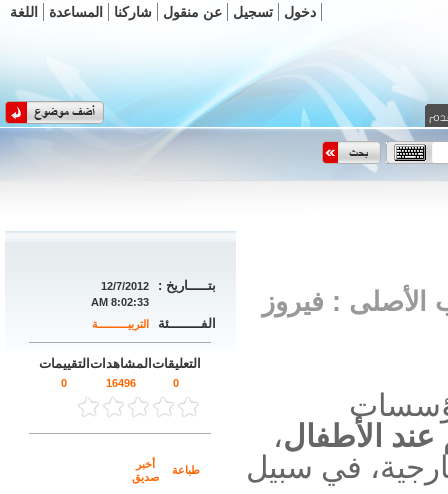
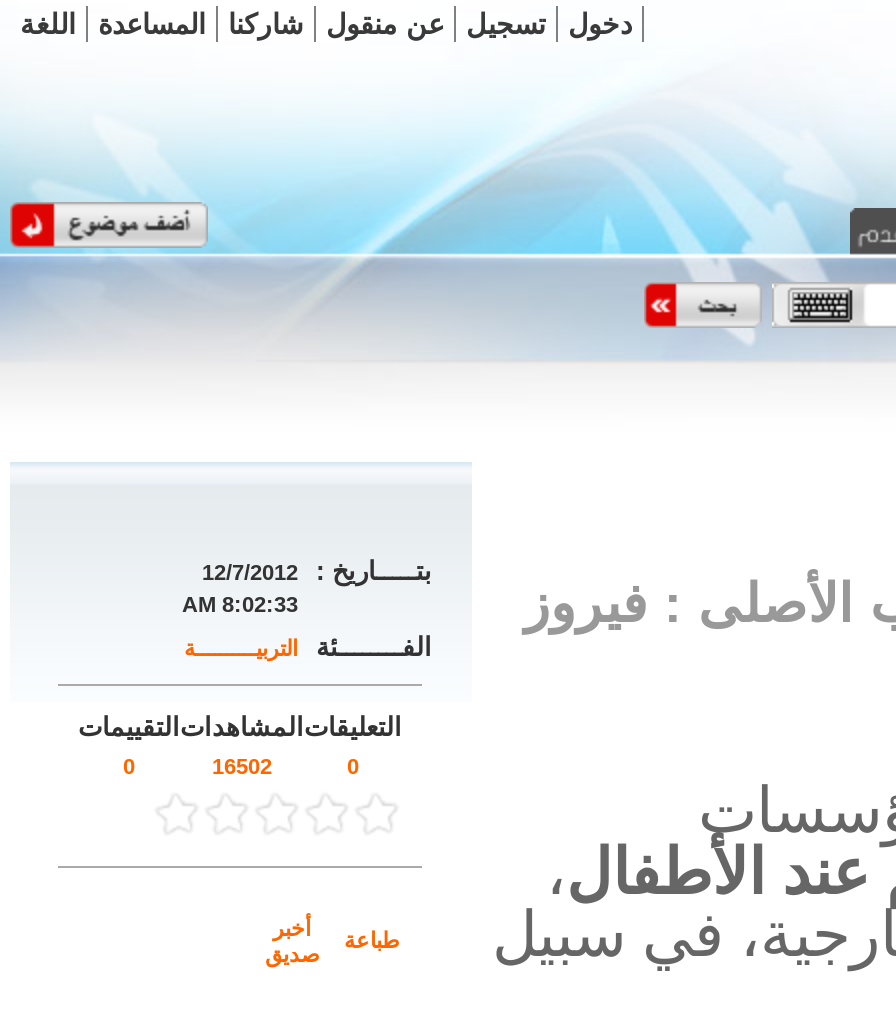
[106,377,136,389] 16496 -> [212,754,272,778] 16502

